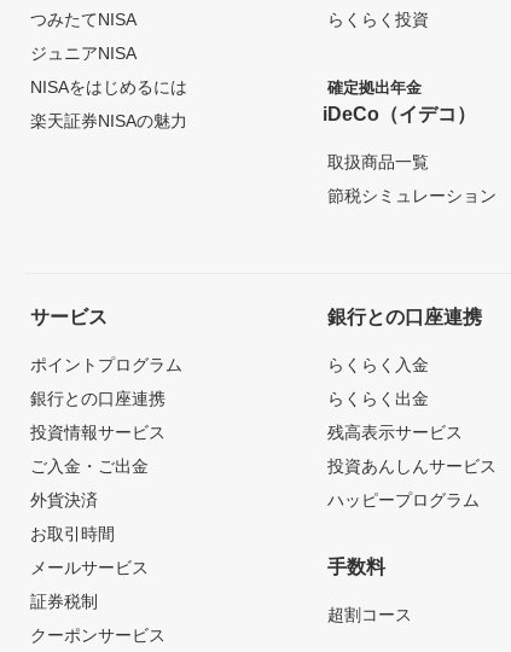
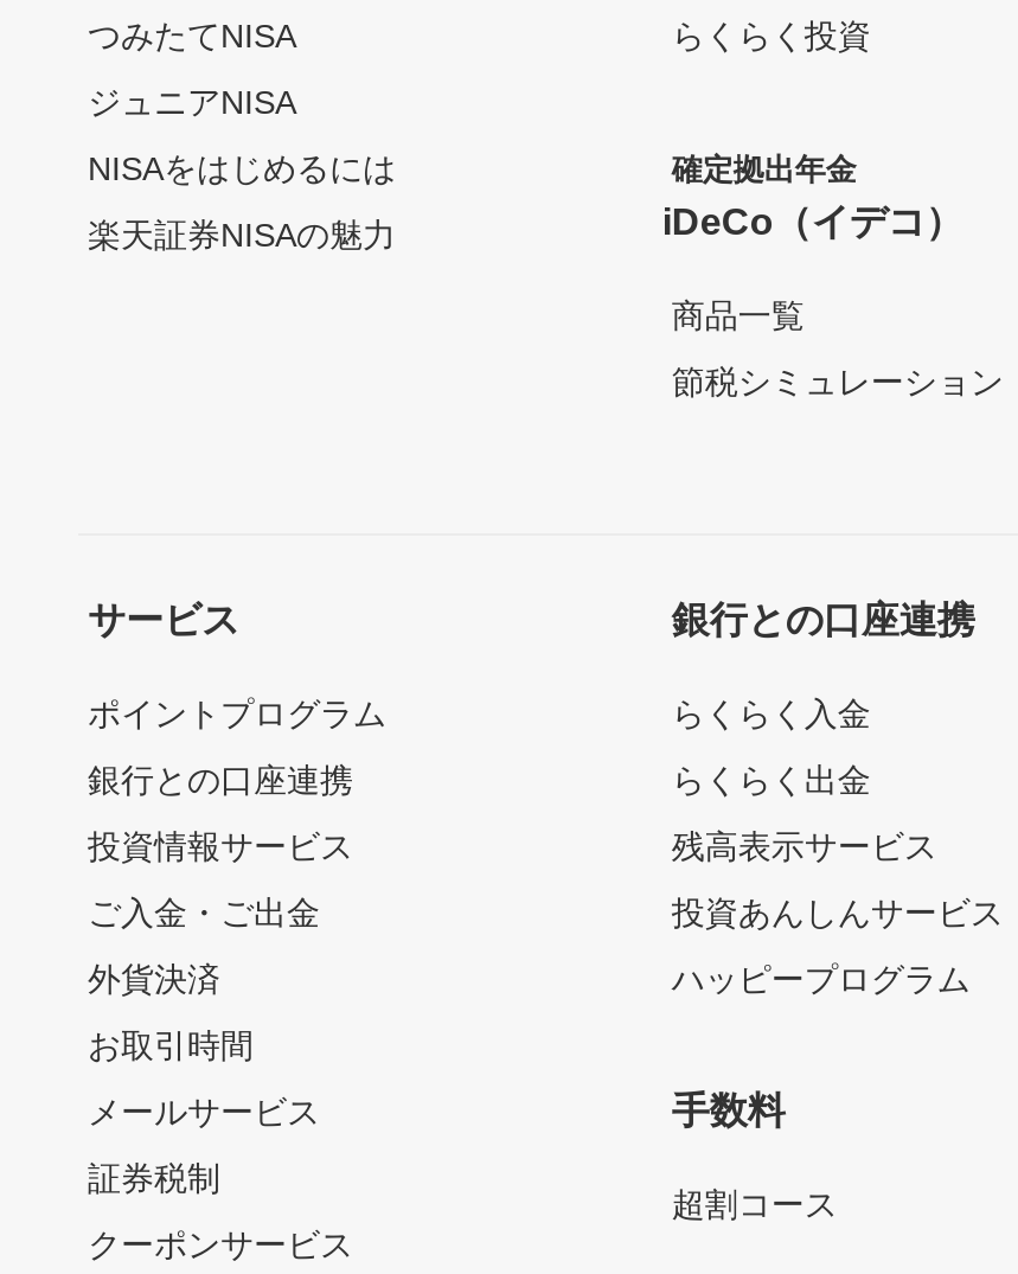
[328,152,429,171] 取扱商品一覧 -> [672,296,804,334] 商品一覧

